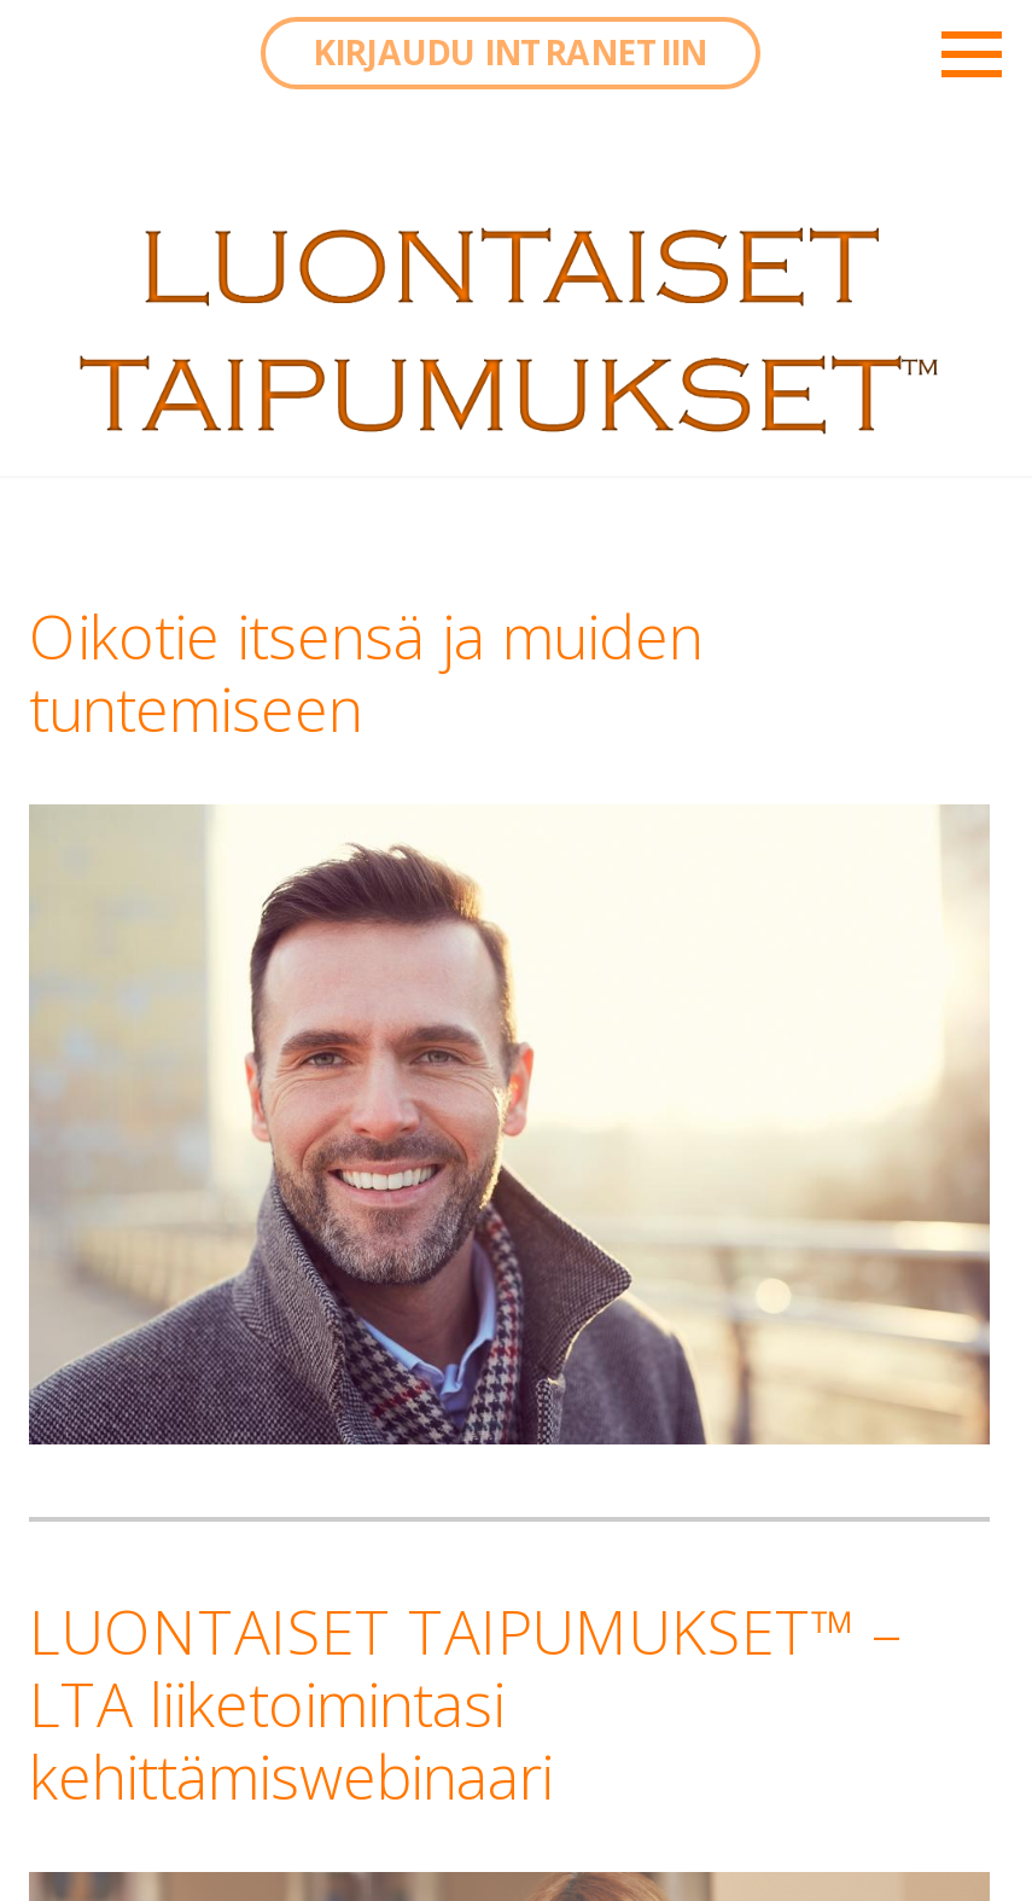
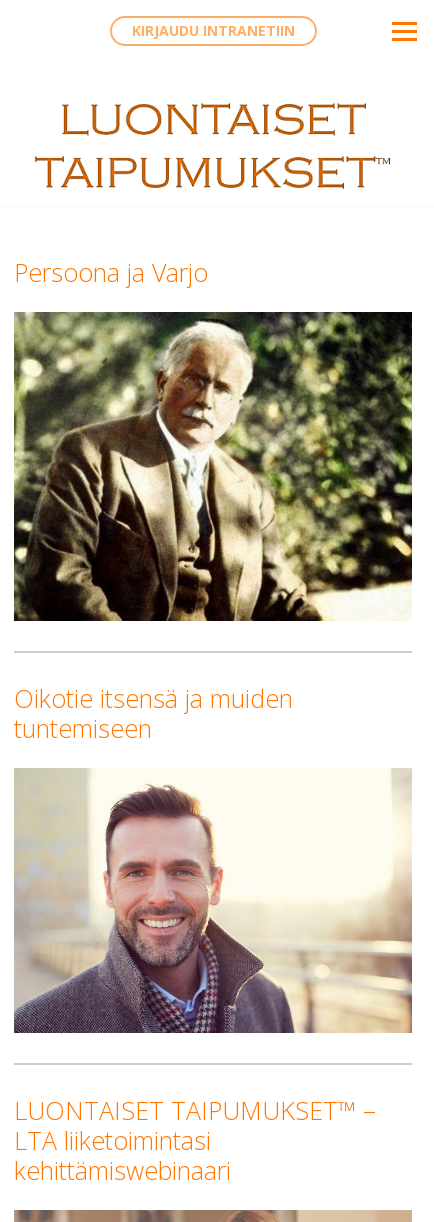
none -> [13,311,413,622] [image]
none -> [14,255,208,289] Persoona ja Varjo

